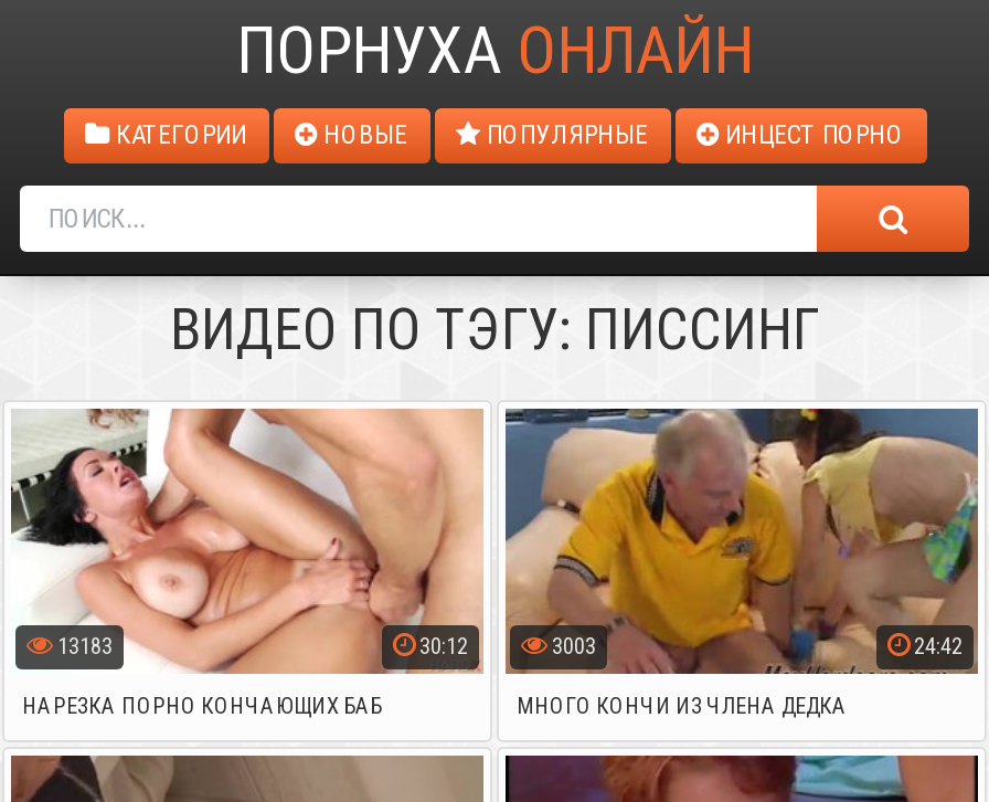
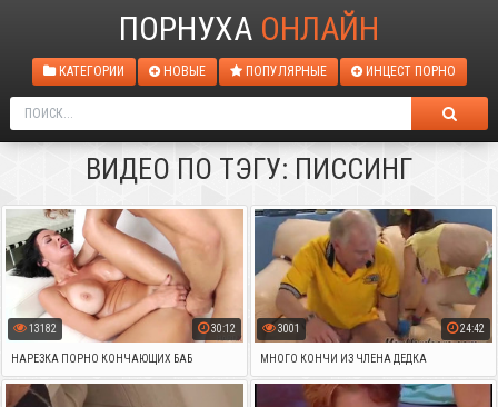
[53,634,113,658] 13183 -> [27,322,57,334] 13182
[547,634,596,658] 3003 -> [276,322,300,334] 3001

